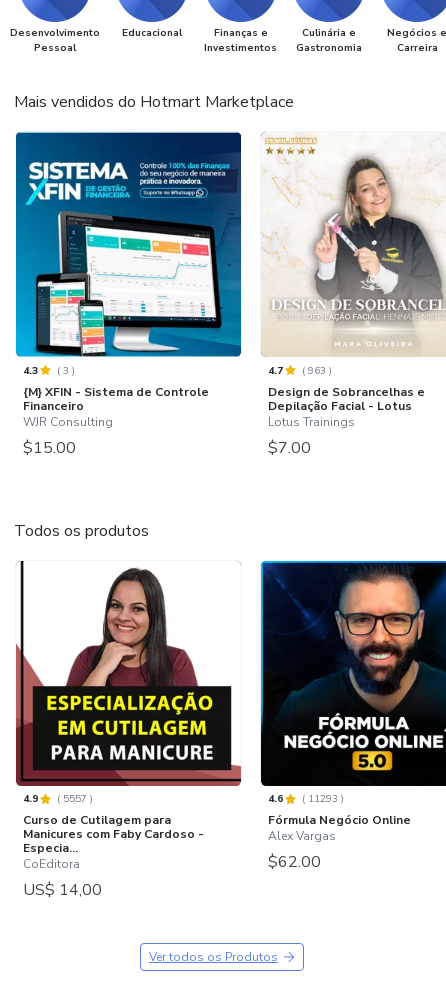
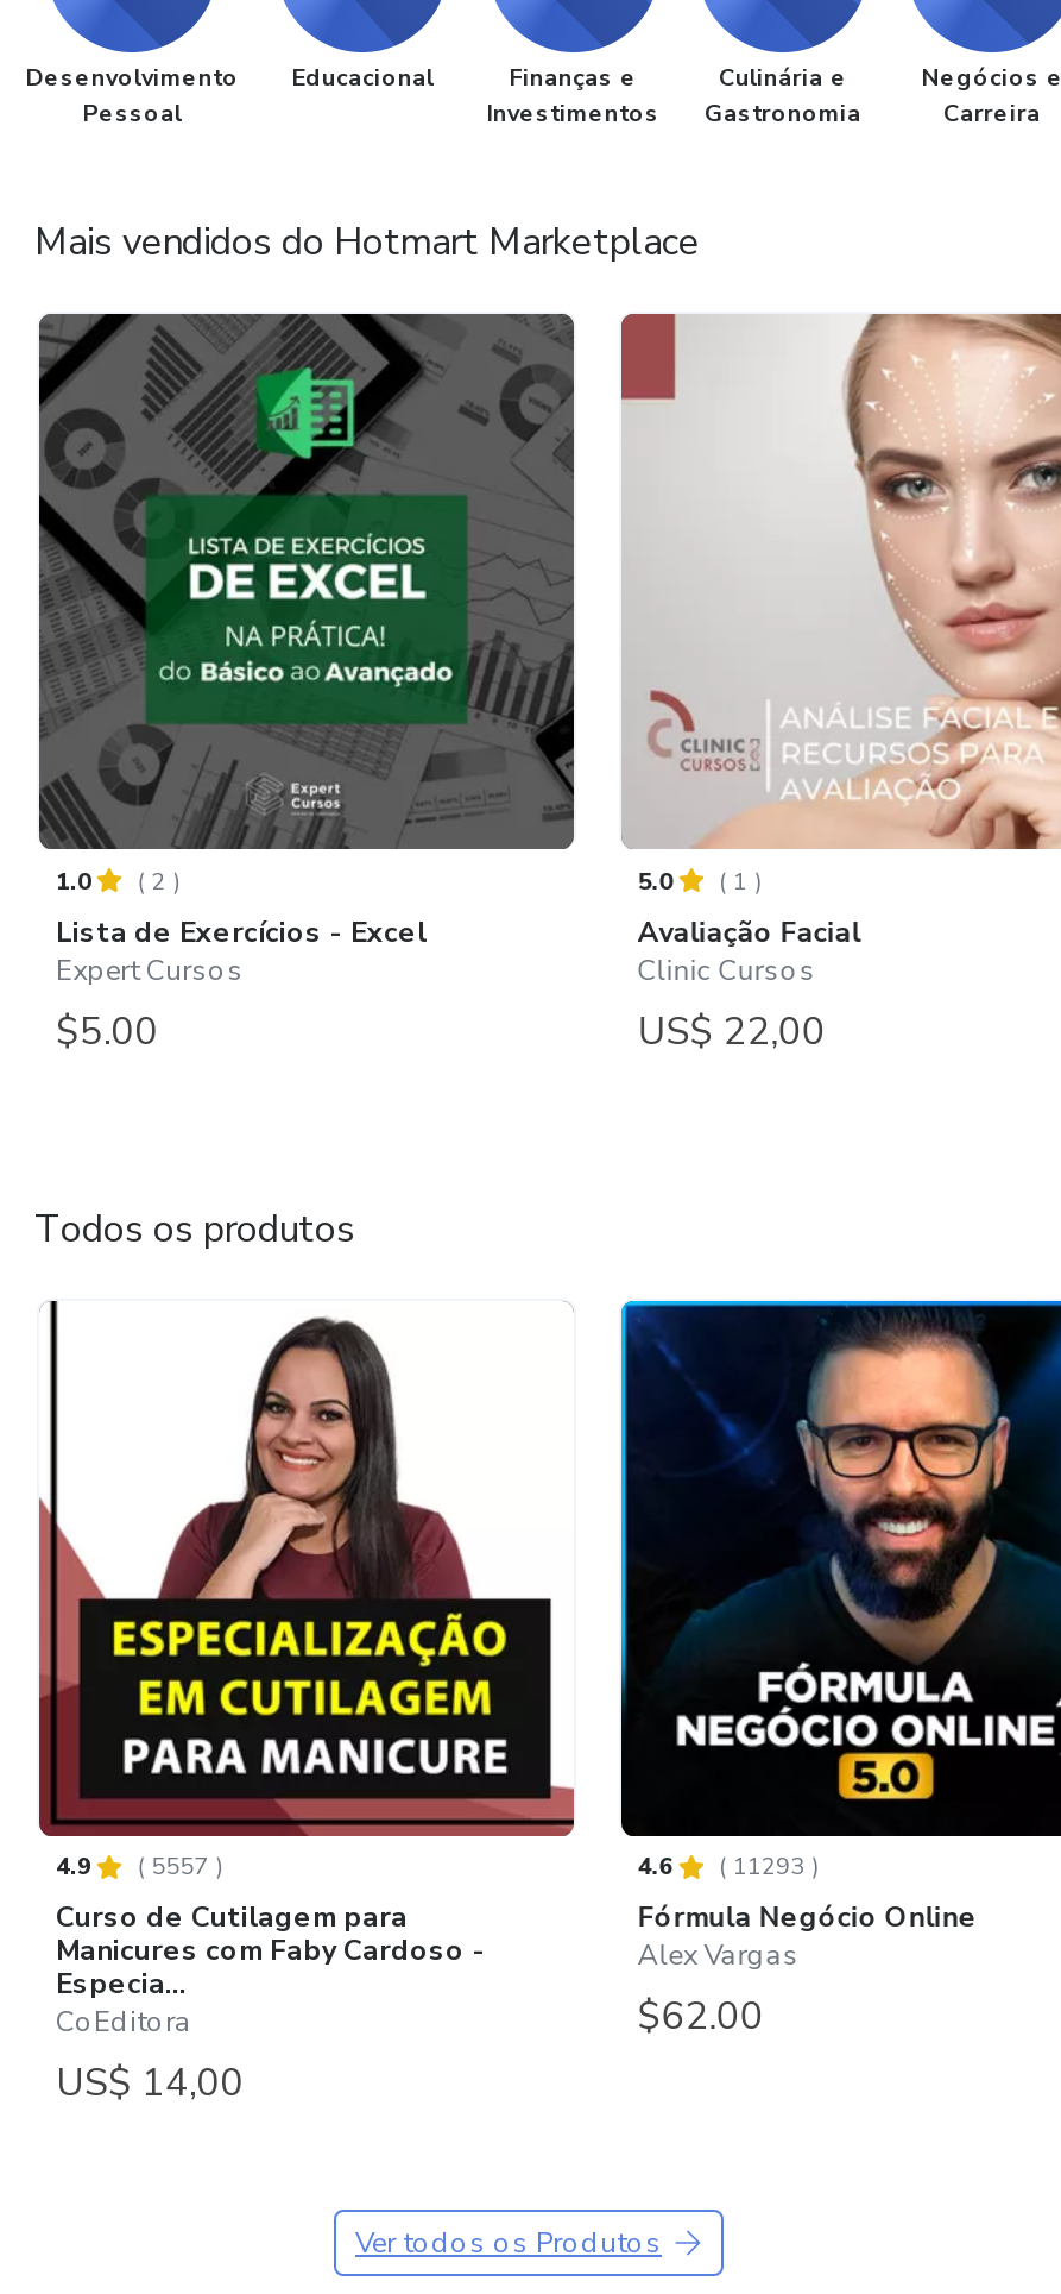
[15,131,242,459] [image] | 4.3 | (3) | {M} XFIN - Sistema de Controle | Financeiro | WJR Consulting | $15.00 -> [37,312,576,1058] [image] | 1.0 | (2) | Lista de Exercícios - Excel | Expert Cursos | $5.00
[261,136,443,459] [image] | 4.7 | (963) | Design de Sobrancelhas e | Depilação Facial - Lotus | Lotus Trainings | $7.00 -> [619,312,1054,1058] [image] | 5.0 | (1) | Avaliação Facial | Clinic Cursos | US$ 22,00

